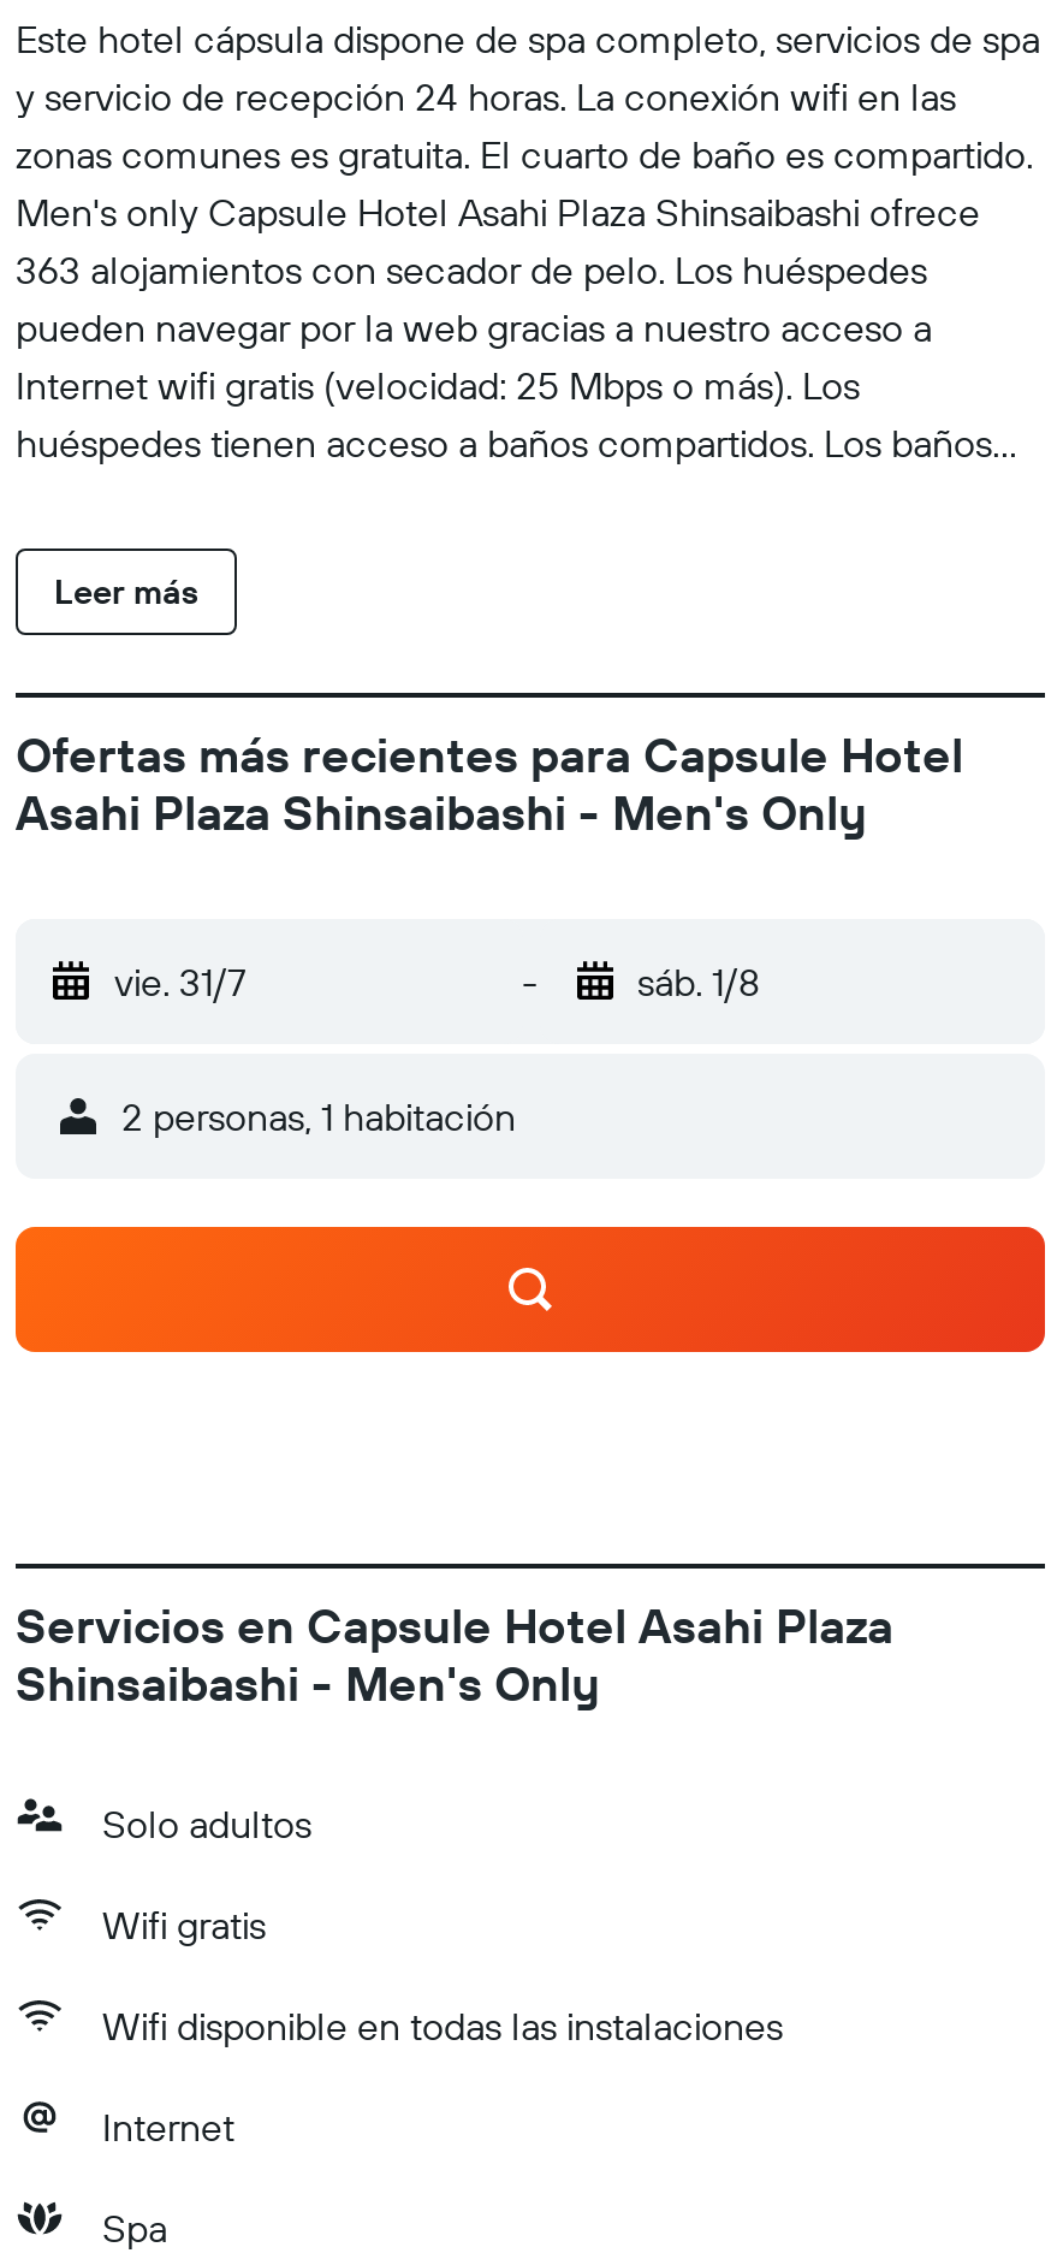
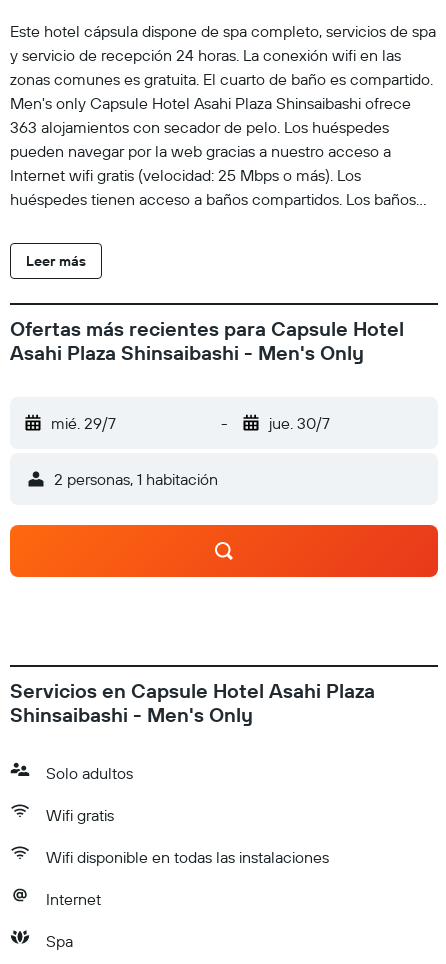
[114,957,247,1006] vie. 31/7 -> [51,413,116,433] mié. 29/7
[637,957,760,1006] sáb. 1/8 -> [268,413,329,433] jue. 30/7

